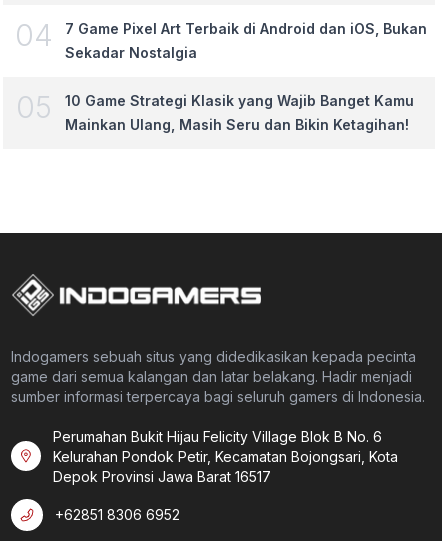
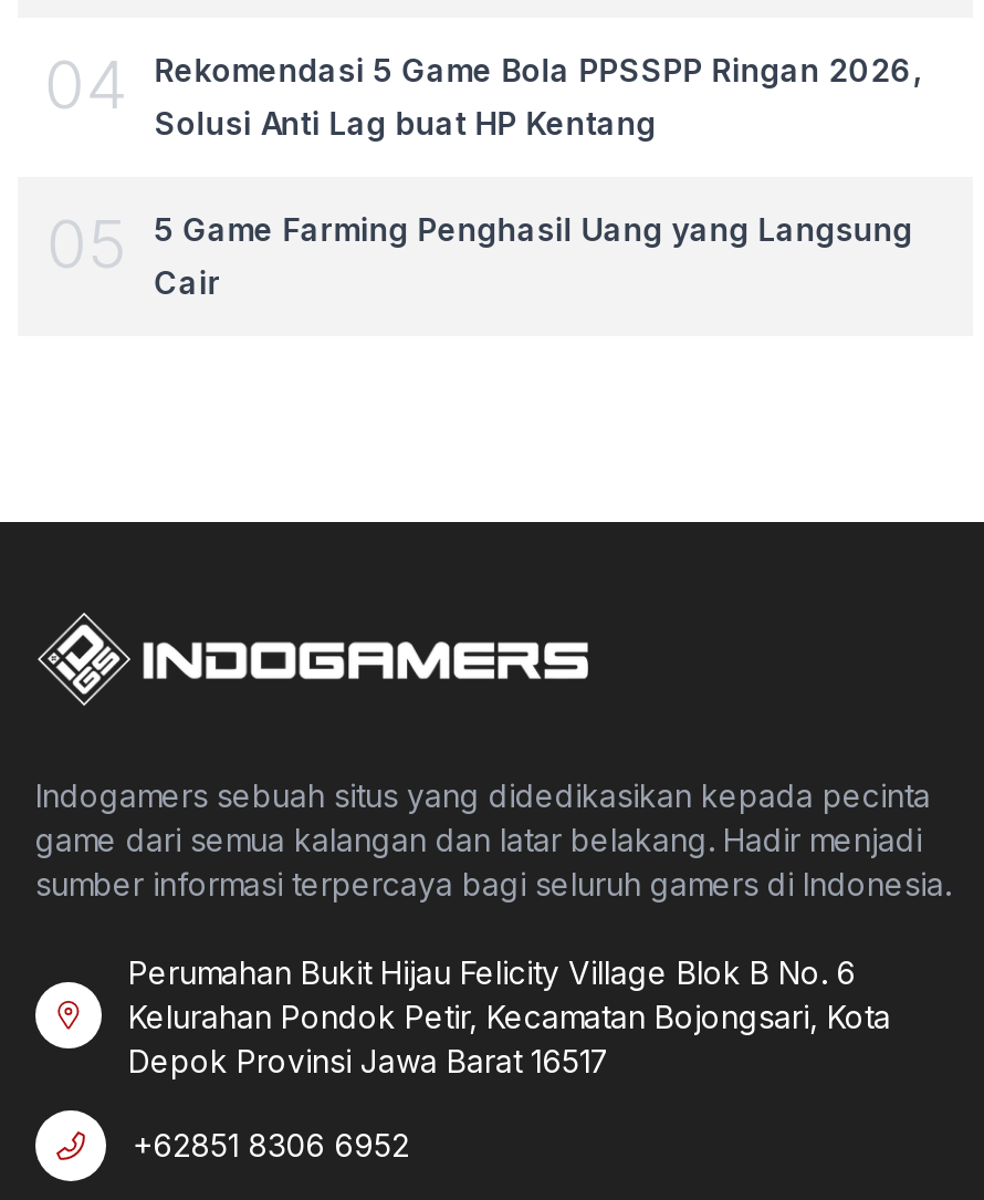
[65,20,427,61] 7 Game Pixel Art Terbaik di Android dan iOS, Bukan | Sekadar Nostalgia -> [154,52,921,142] Rekomendasi 5 Game Bola PPSSPP Ringan 2026, | Solusi Anti Lag buat HP Kentang
[65,92,414,133] 10 Game Strategi Klasik yang Wajib Banget Kamu | Mainkan Ulang, Masih Seru dan Bikin Ketagihan! -> [154,211,913,302] 5 Game Farming Penghasil Uang yang Langsung | Cair

